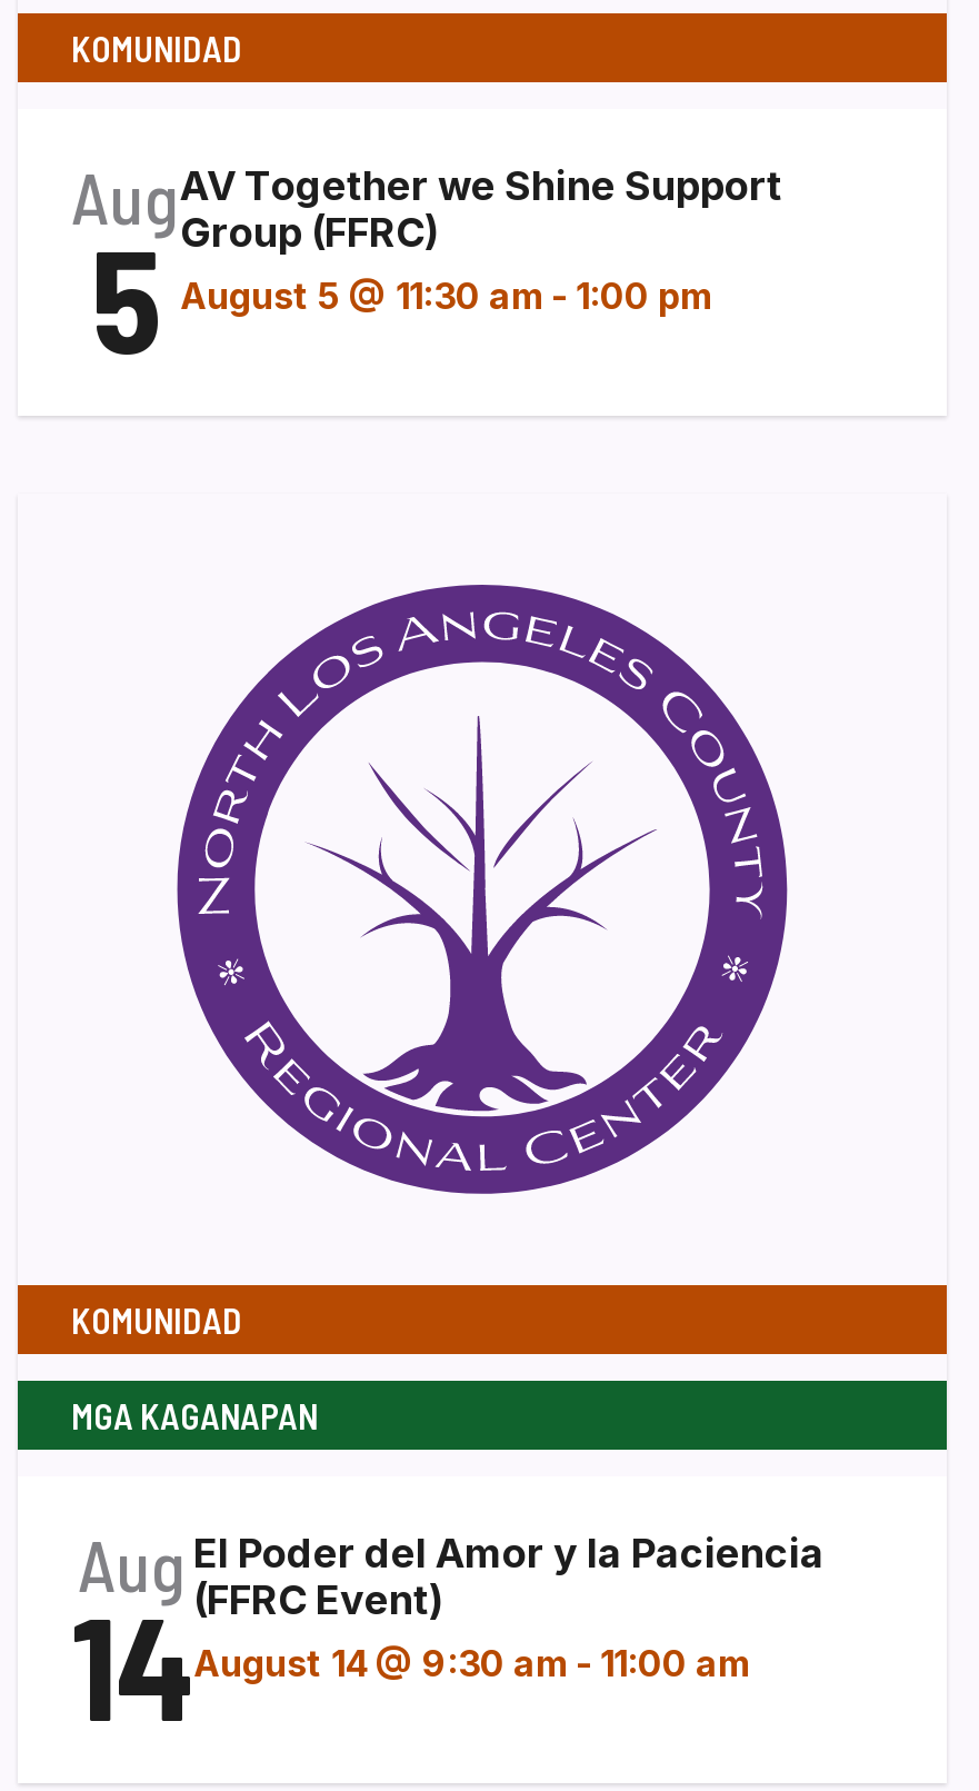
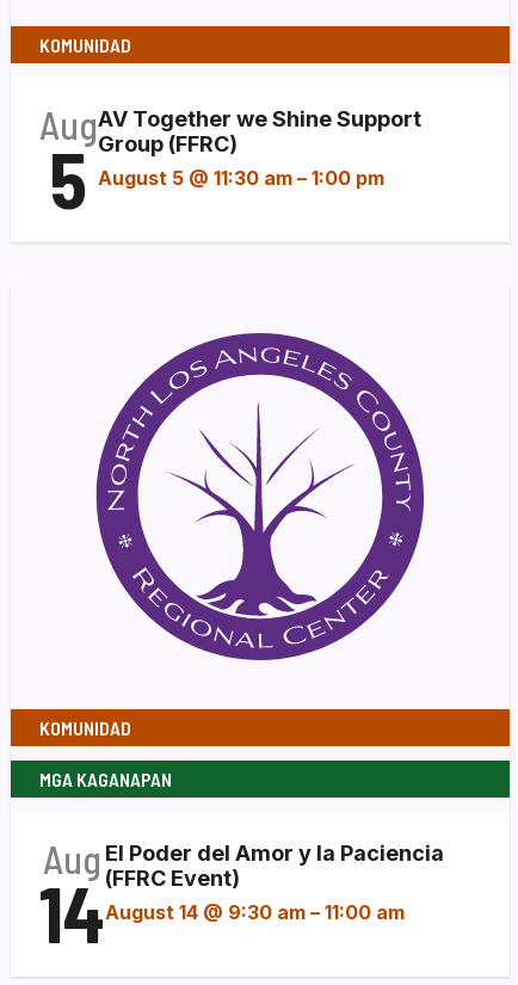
[71,152,782,381] Aug 5 August 5 @ 11:30 am - 1:00 pm Group (FFRC) AV Together we Shine Support -> [39,101,421,224] Aug 5 August 5 @ 11:30 am – 1:00 pm Group (FFRC) AV Together we Shine Support
[193,1640,749,1684] August 14 @ 9:30 am - 11:00 am -> [105,900,405,924] August 14 @ 9:30 am – 11:00 am

